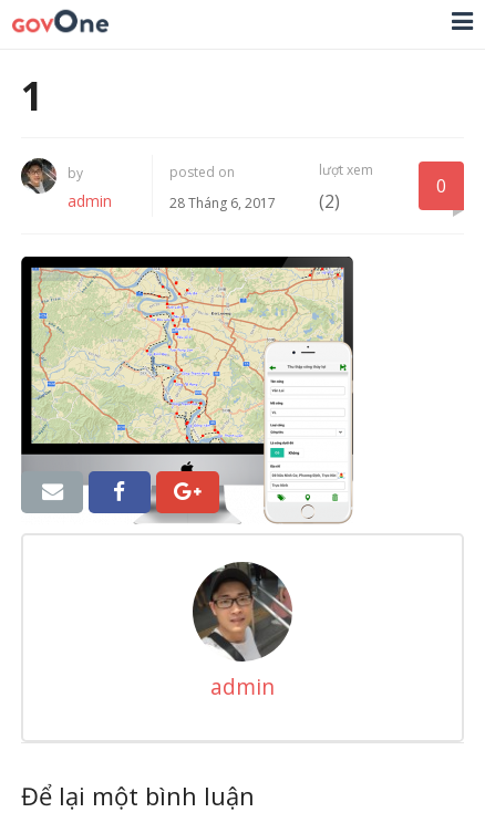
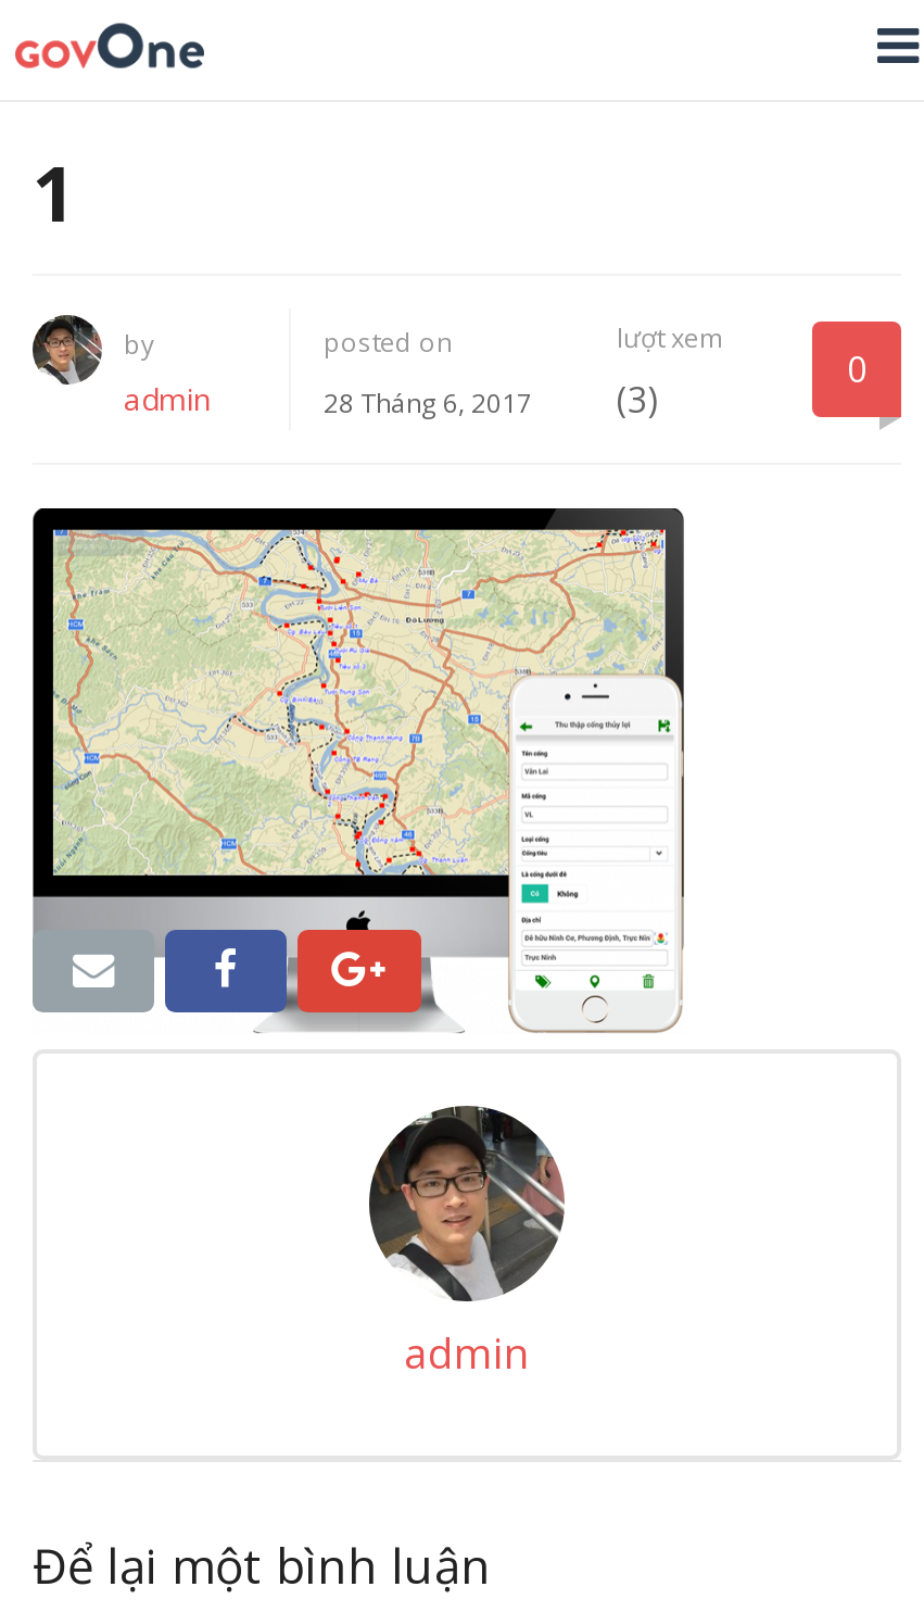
[319,189,340,213] (2) -> [617,376,658,424] (3)

